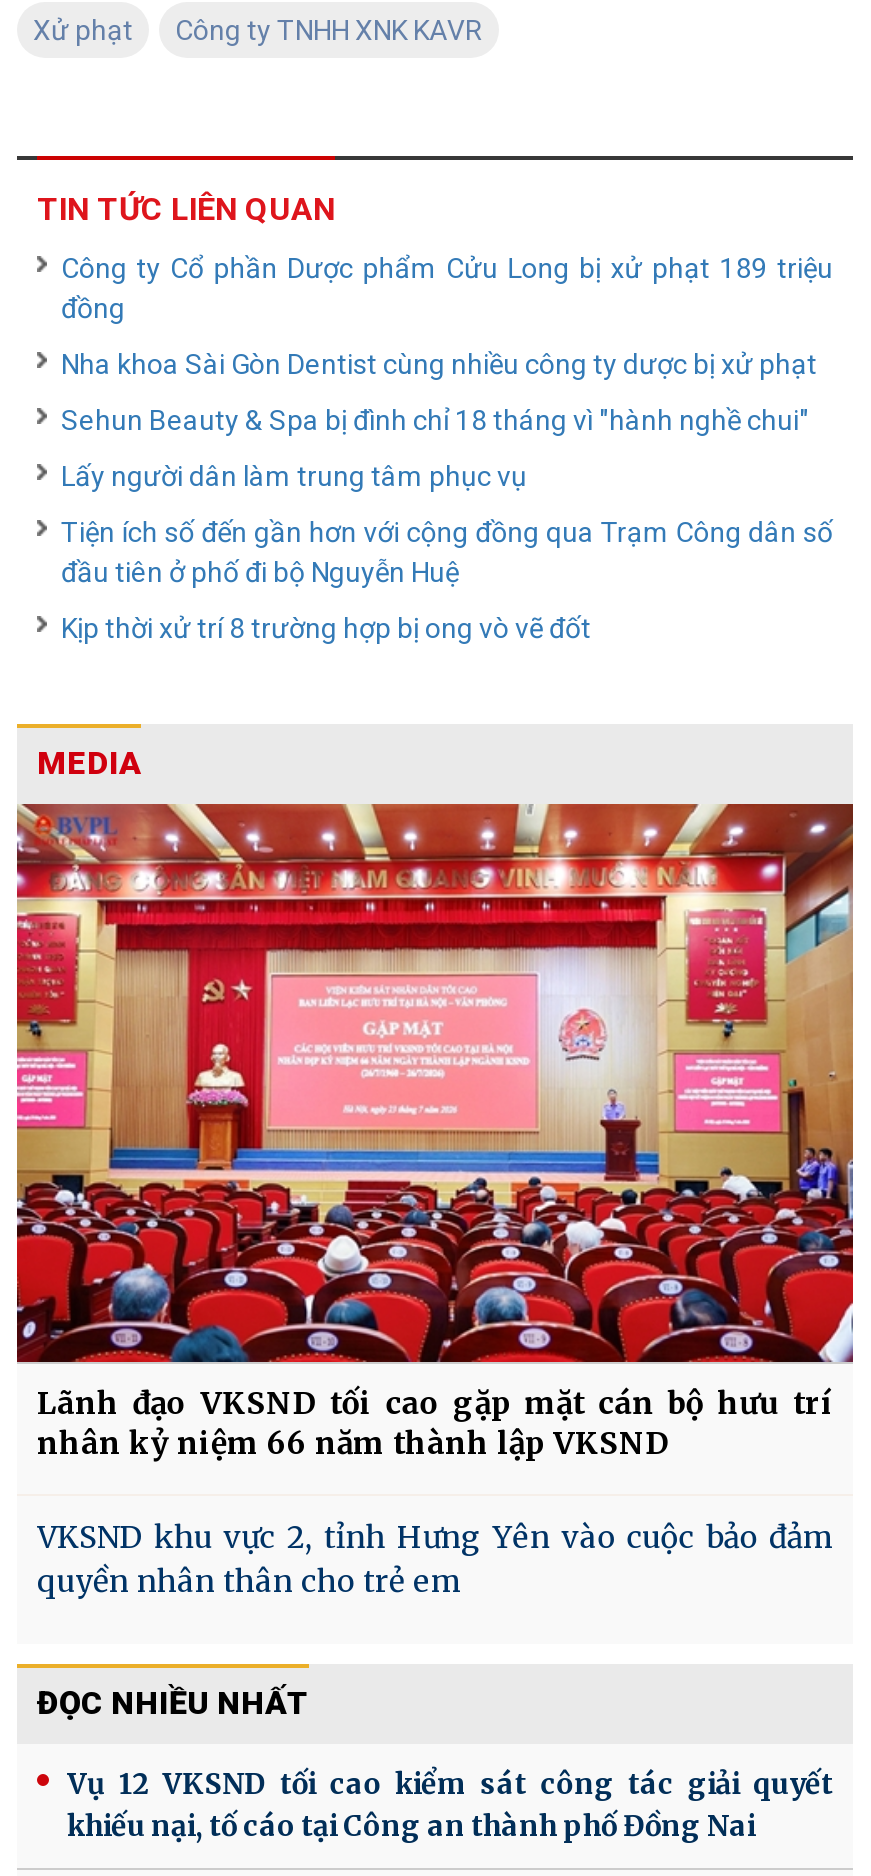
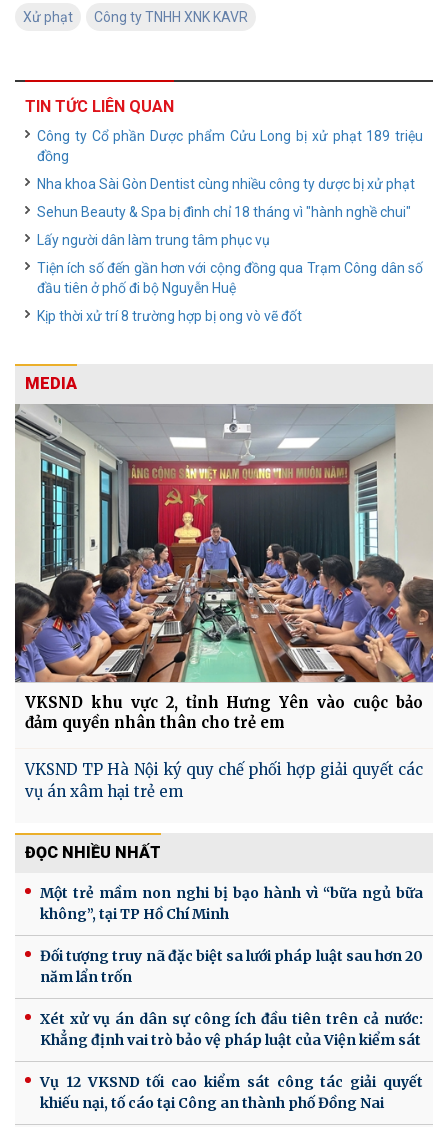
[15,802,855,1462] [image] | Lãnh đạo VKSND tối cao gặp mặt cán bộ hưu trí | nhân kỷ niệm 66 năm thành lập VKSND -> [14,404,434,732] [image] | VKSND khu vực 2, tỉnh Hưng Yên vào cuộc bảo | đảm quyền nhân thân cho trẻ em
[37,1518,833,1600] VKSND khu vực 2, tỉnh Hưng Yên vào cuộc bảo đảm | quyền nhân thân cho trẻ em -> [25,760,423,801] VKSND TP Hà Nội ký quy chế phối hợp giải quyết các | vụ án xâm hại trẻ em
none -> [40,884,423,1049] Một trẻ mầm non nghi bị bạo hành vì “bữa ngủ bữa | không”, tại TP Hồ Chí Minh | Đối tượng truy nã đặc biệt sa lưới pháp luật sau hơn 20 | năm lẩn trốn | Xét xử vụ án dân sự công ích đầu tiên trên cả nước: | Khẳng định vai trò bảo vệ pháp luật của Viện kiểm sát

